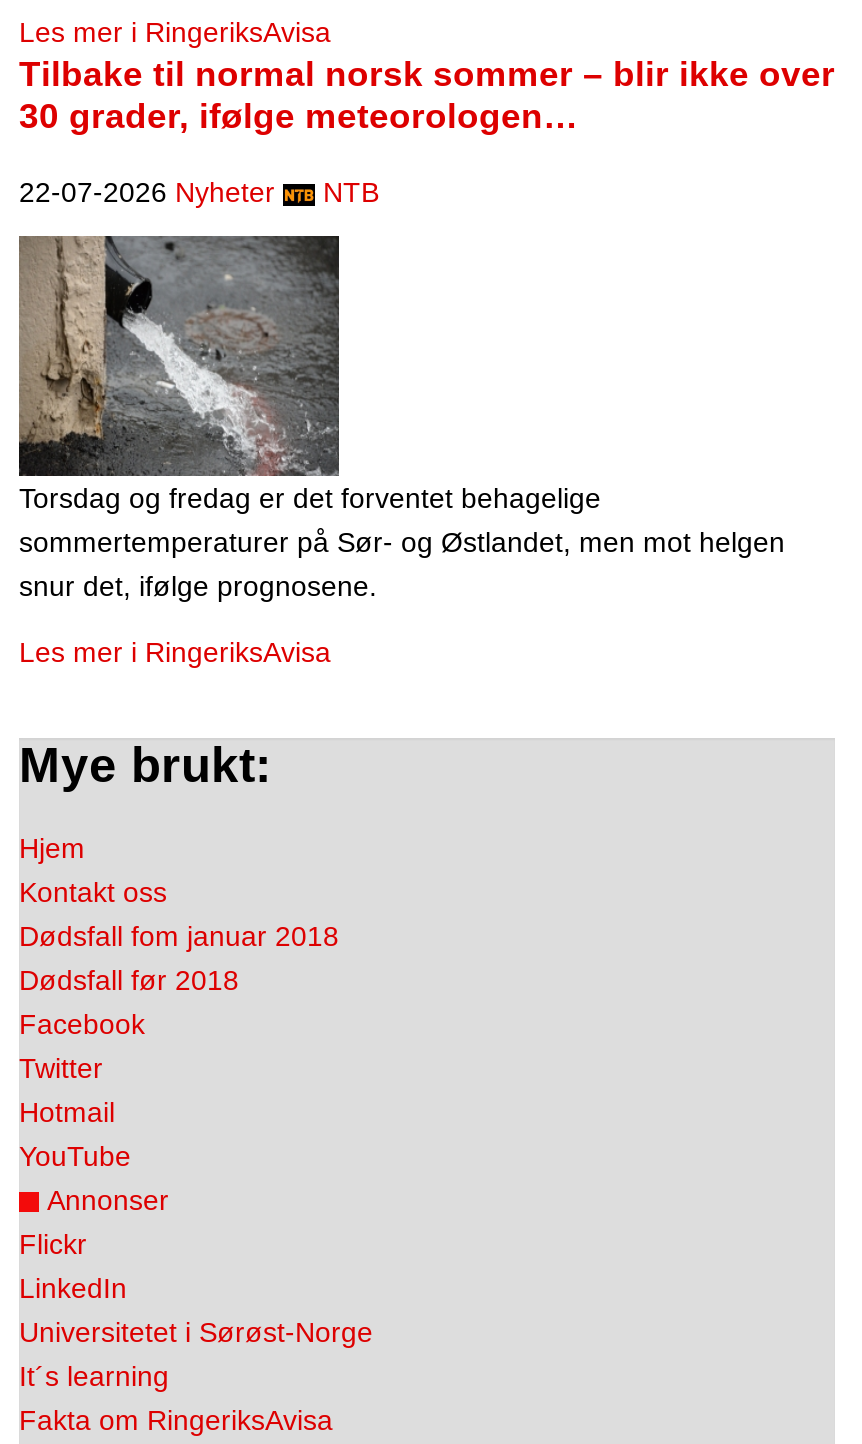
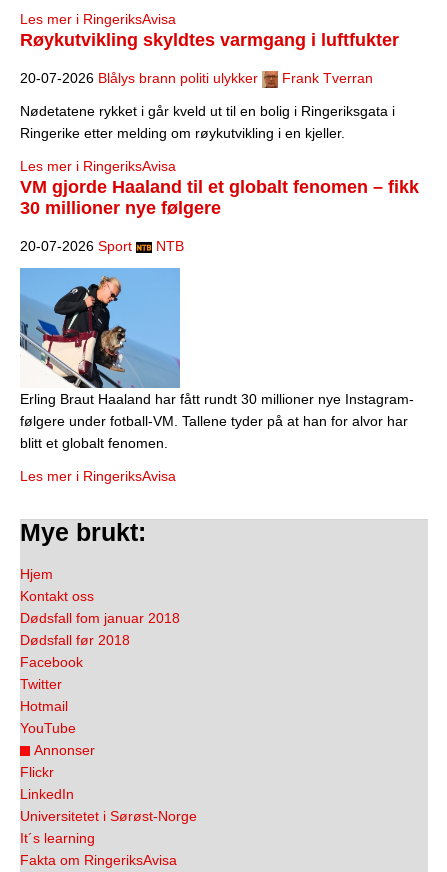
[19,54,835,208] Tilbake til normal norsk sommer – blir ikke over | 30 grader, ifølge meteorologen… | 22-07-2026 Nyheter -> [20,30,419,254] Røykutvikling skyldtes varmgang i luftfukter | 20-07-2026 Blålys brann politi ulykker | Frank Tverran | Nødetatene rykket i går kveld ut til en bolig i Ringeriksgata i | Ringerike etter melding om røykutvikling i en kjeller. | Les mer i RingeriksAvisa | VM gjorde Haaland til et globalt fenomen – fikk | 30 millioner nye følgere | 20-07-2026 Sport
[17,234,785,602] [image] | Torsdag og fredag er det forventet behagelige | sommertemperaturer på Sør- og Østlandet, men mot helgen | snur det, ifølge prognosene. -> [19,267,414,451] [image] | Erling Braut Haaland har fått rundt 30 millioner nye Instagram- | følgere under fotball-VM. Tallene tyder på at han for alvor har | blitt et globalt fenomen.

